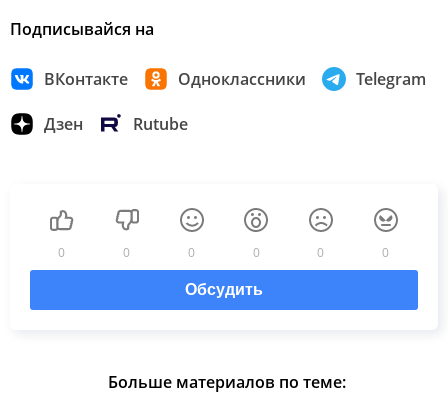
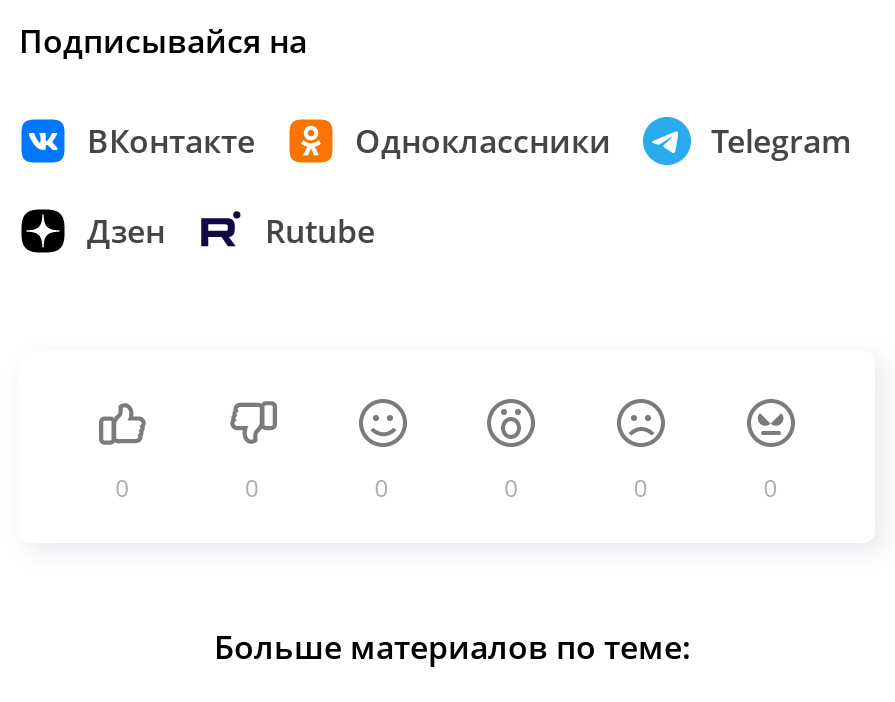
[185,281,263,298] Обсудить -> none

